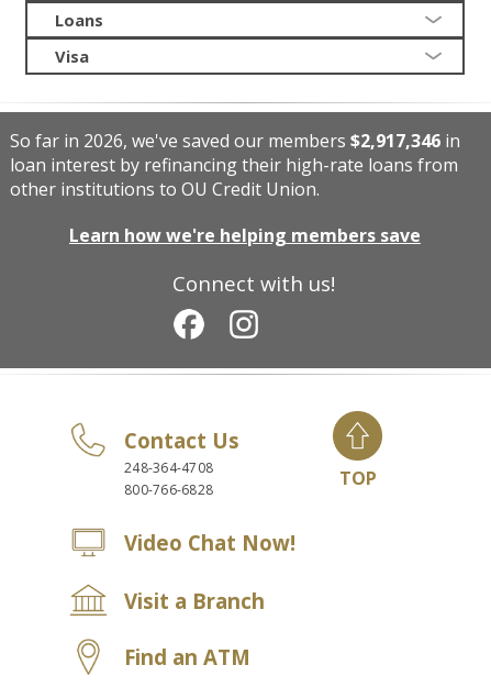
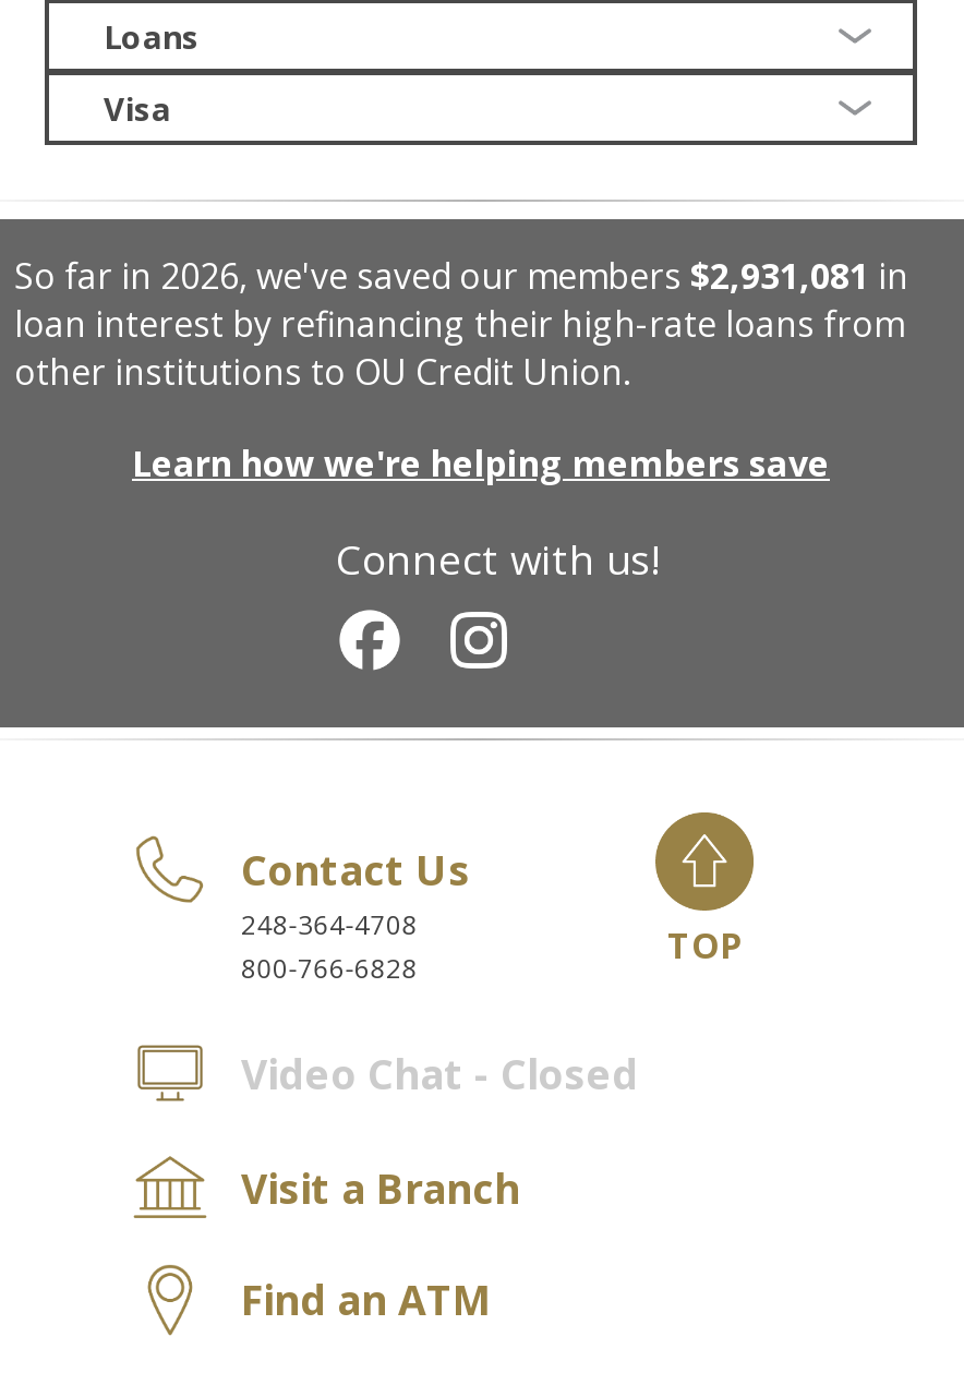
[10,128,460,153] So far in 2026, we've saved our members $2,917,346 in -> [14,251,908,299] So far in 2026, we've saved our members $2,931,081 in
[124,529,295,556] Video Chat Now! -> [241,1046,638,1101] Video Chat - Closed

